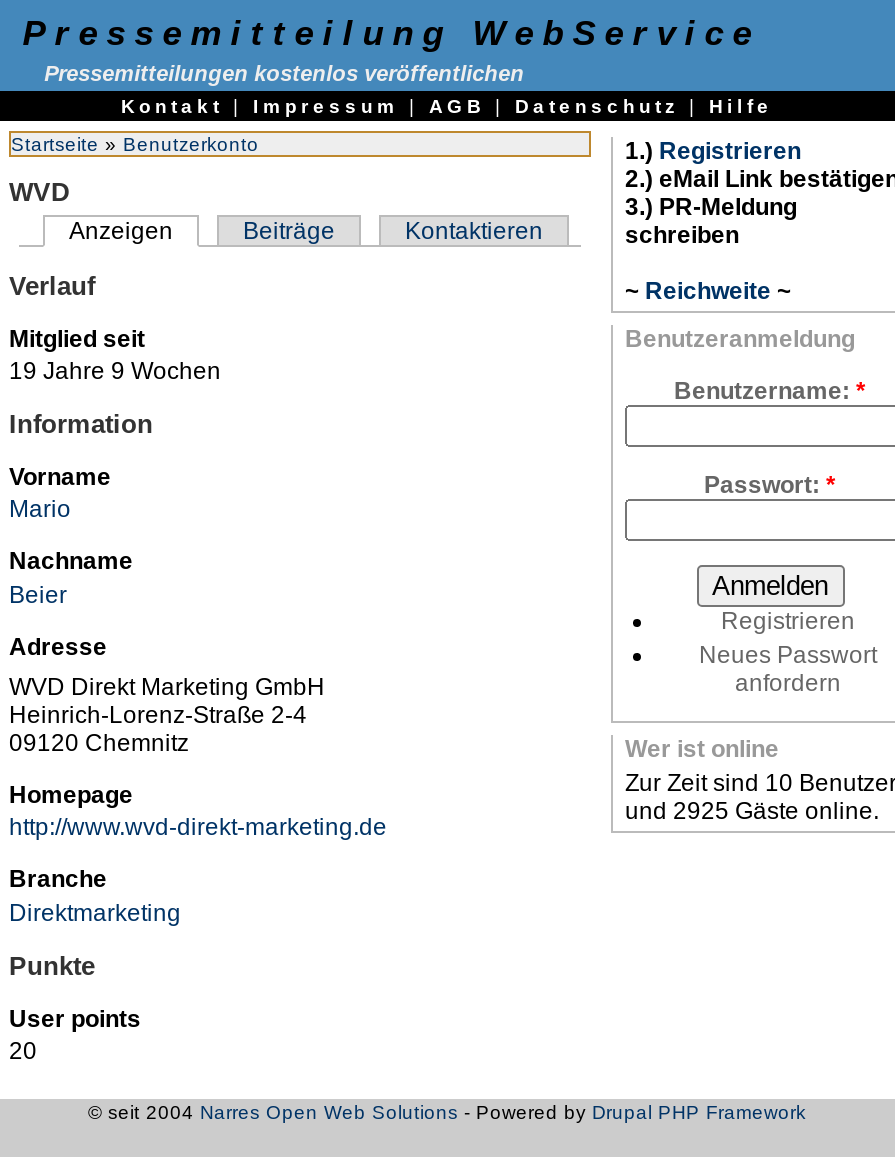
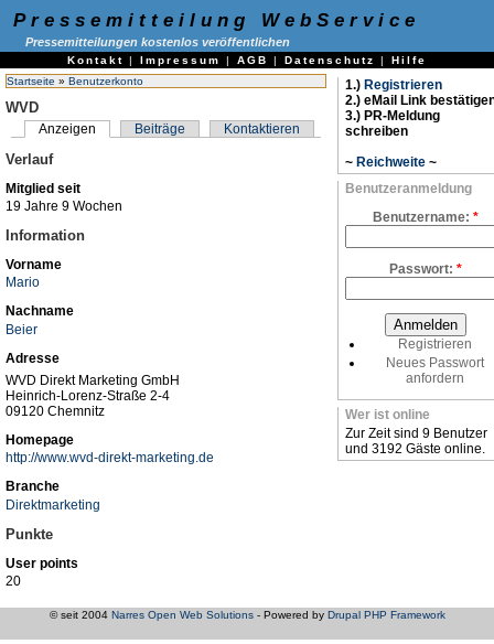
[625,769,895,797] Zur Zeit sind 10 Benutzer -> [345,426,487,441] Zur Zeit sind 9 Benutzer
[625,797,879,825] und 2925 Gäste online. -> [345,441,485,457] und 3192 Gäste online.

